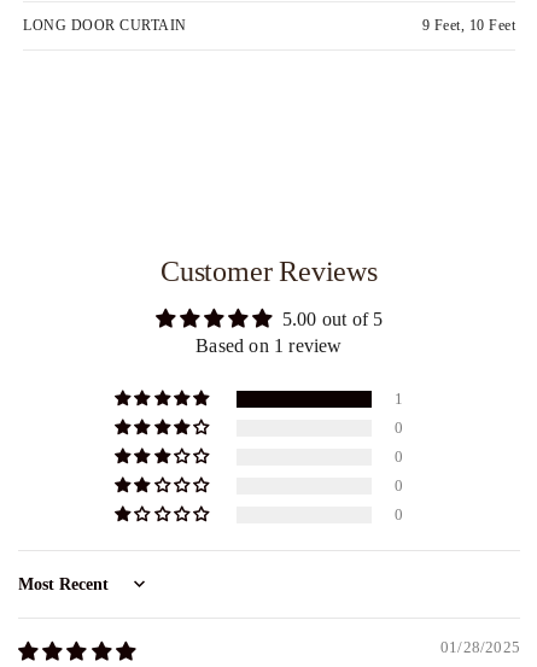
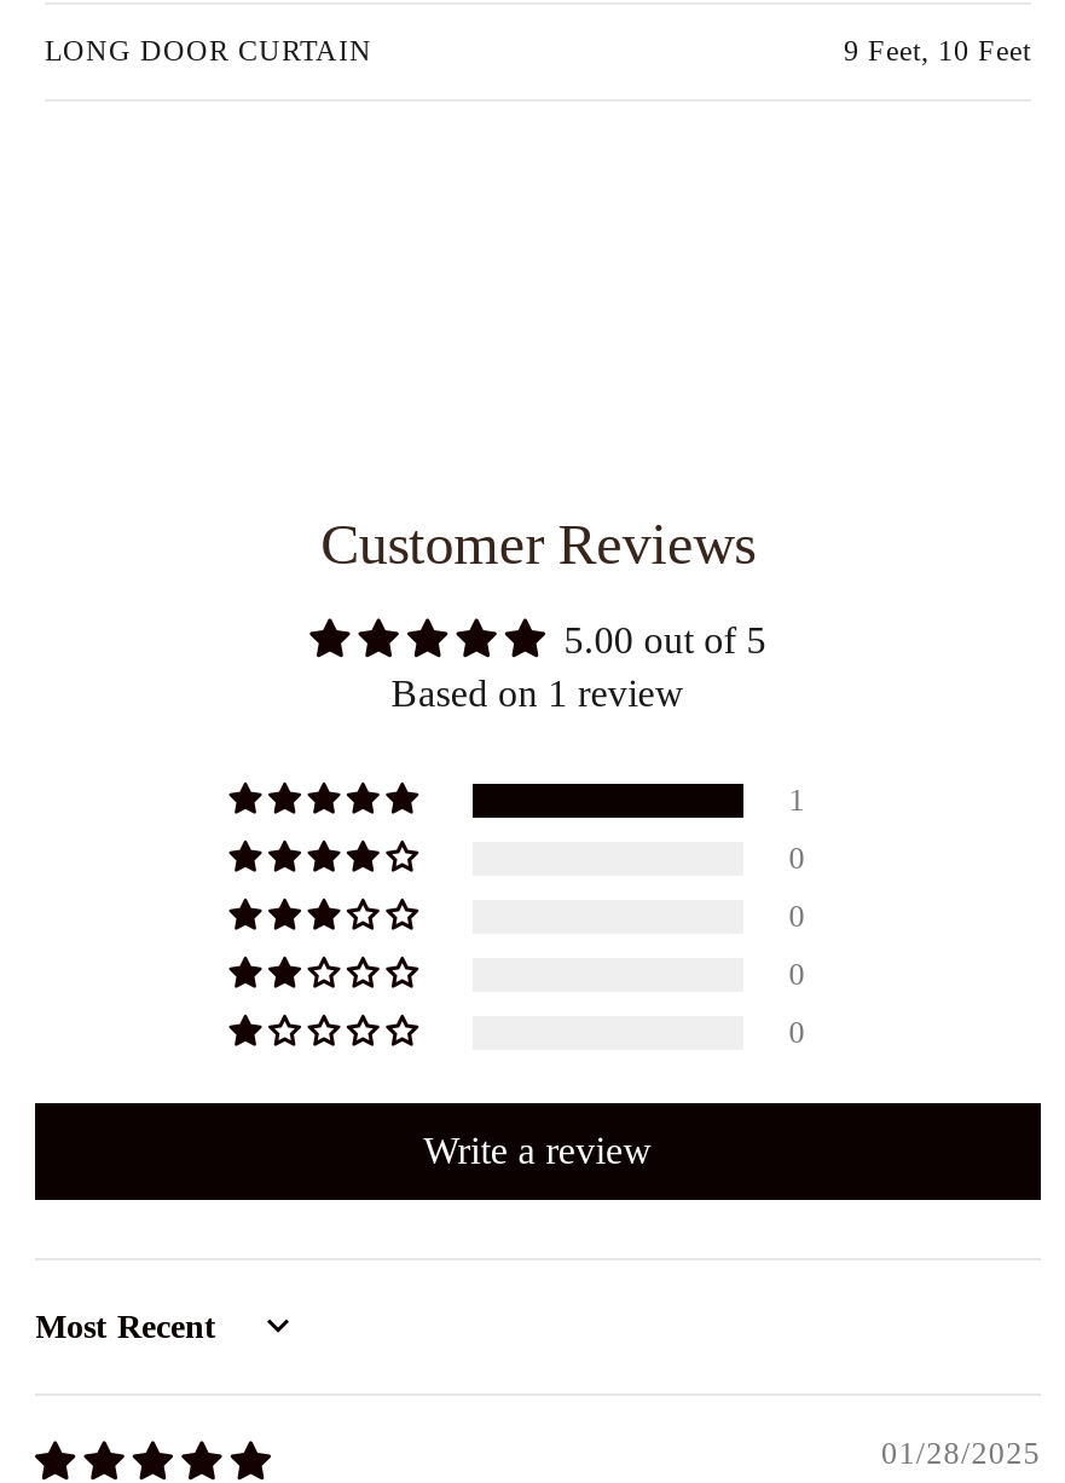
none -> [423,1129,653,1170] Write a review

